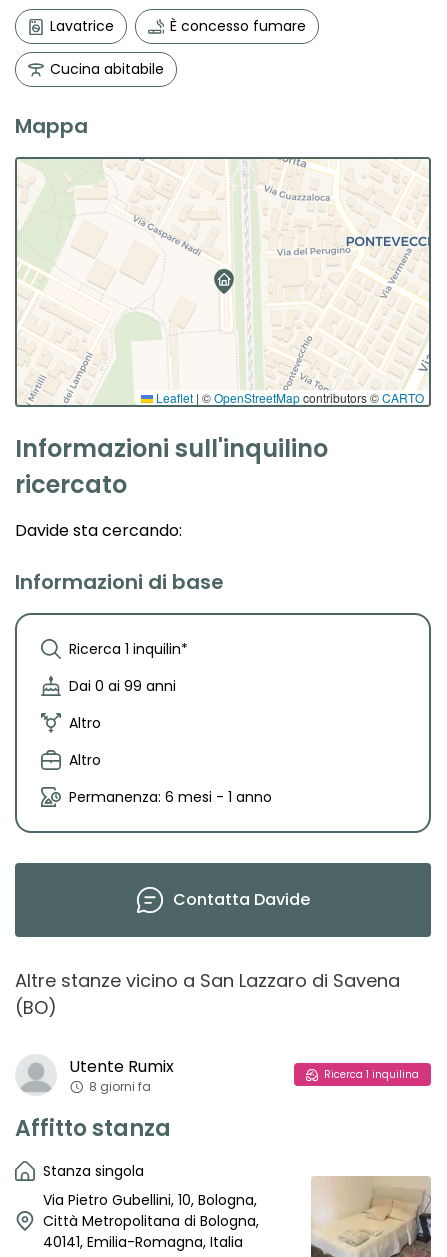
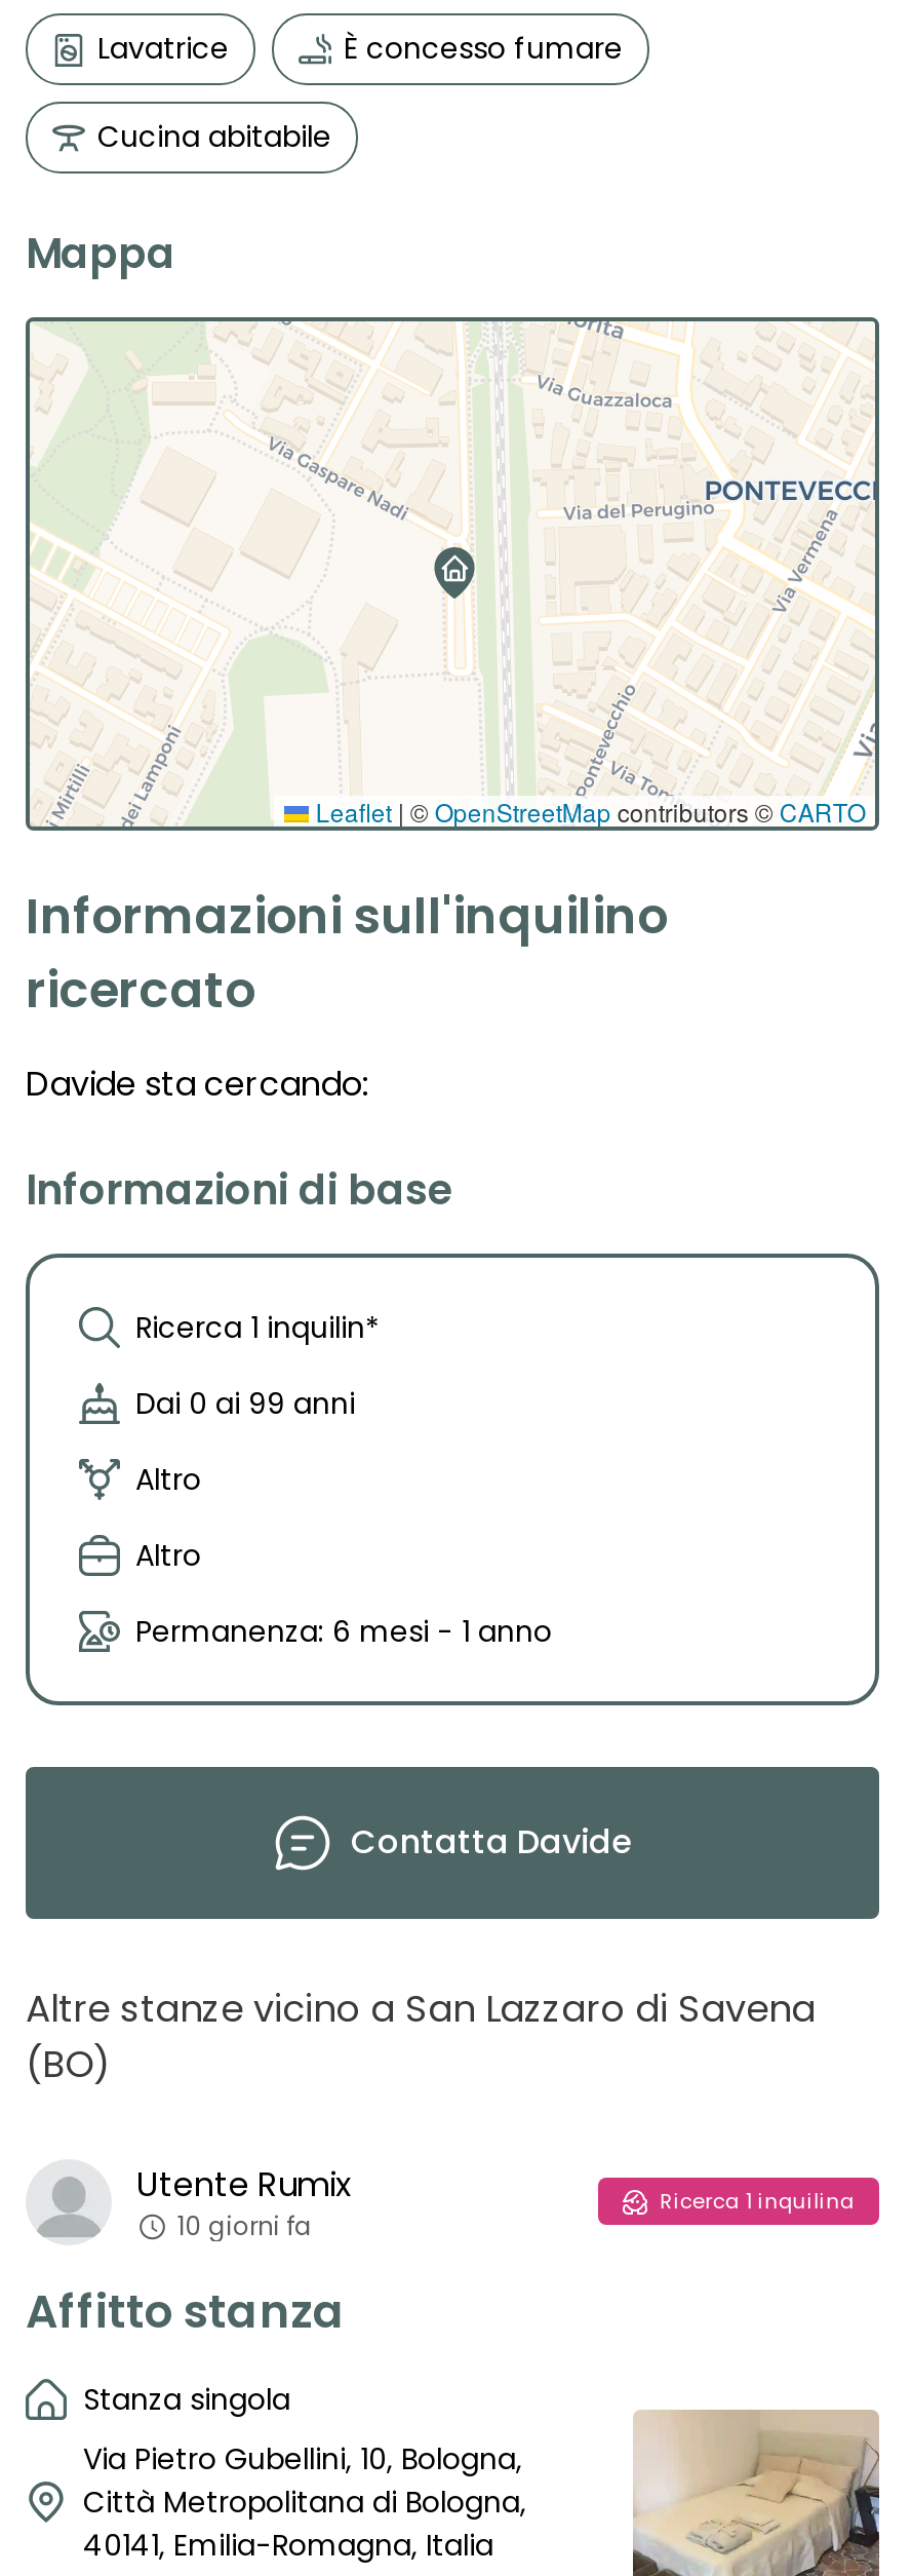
[89,1078,151,1095] 8 giorni fa -> [177,2208,313,2243] 10 giorni fa

